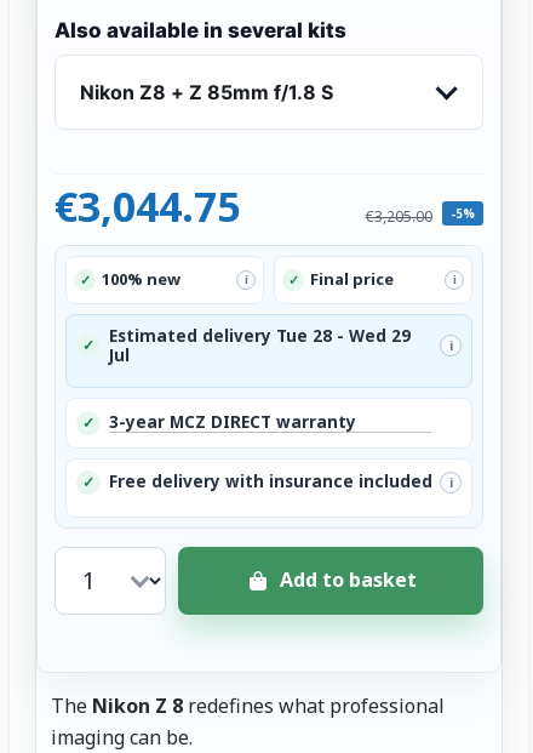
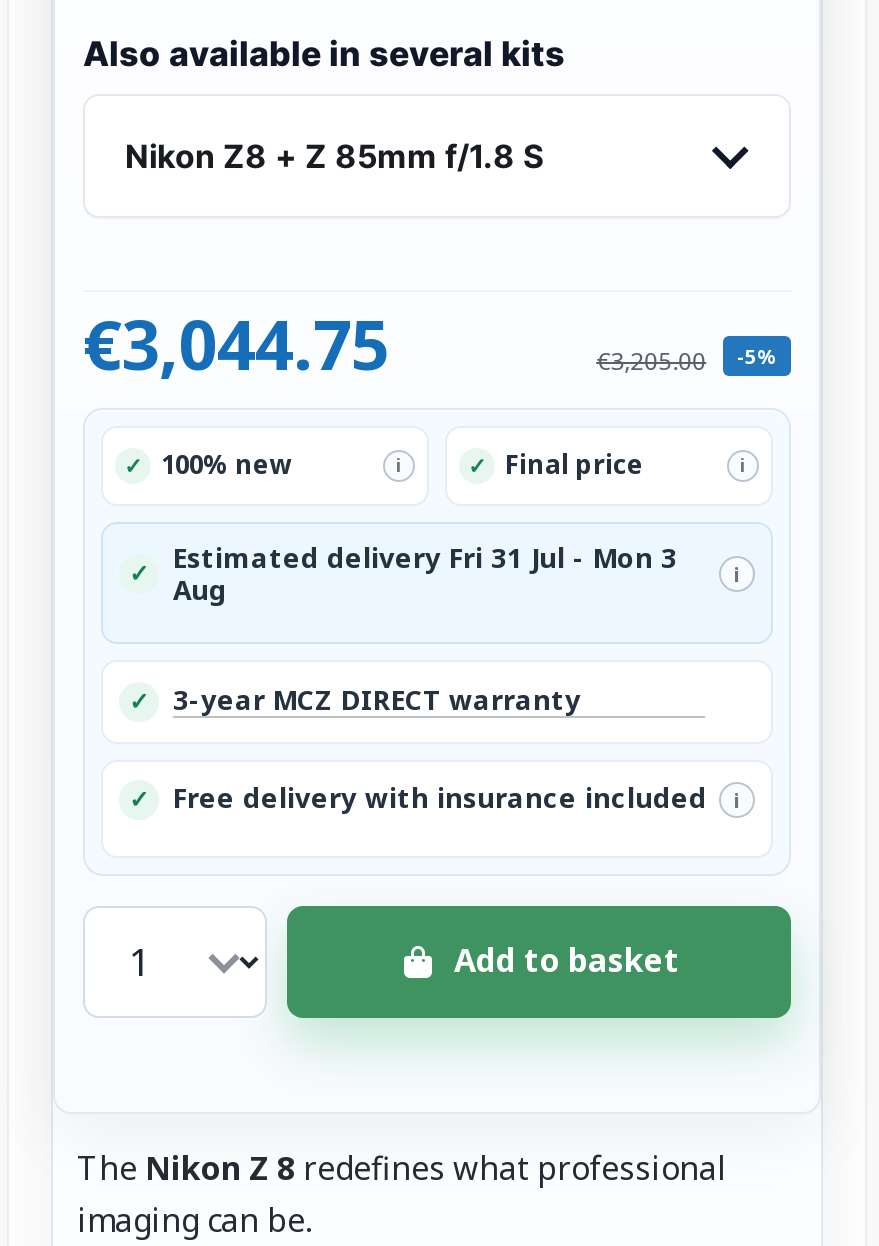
[109,324,411,366] Estimated delivery Tue 28 - Wed 29 | Jul -> [173,539,677,607] Estimated delivery Fri 31 Jul - Mon 3 | Aug

